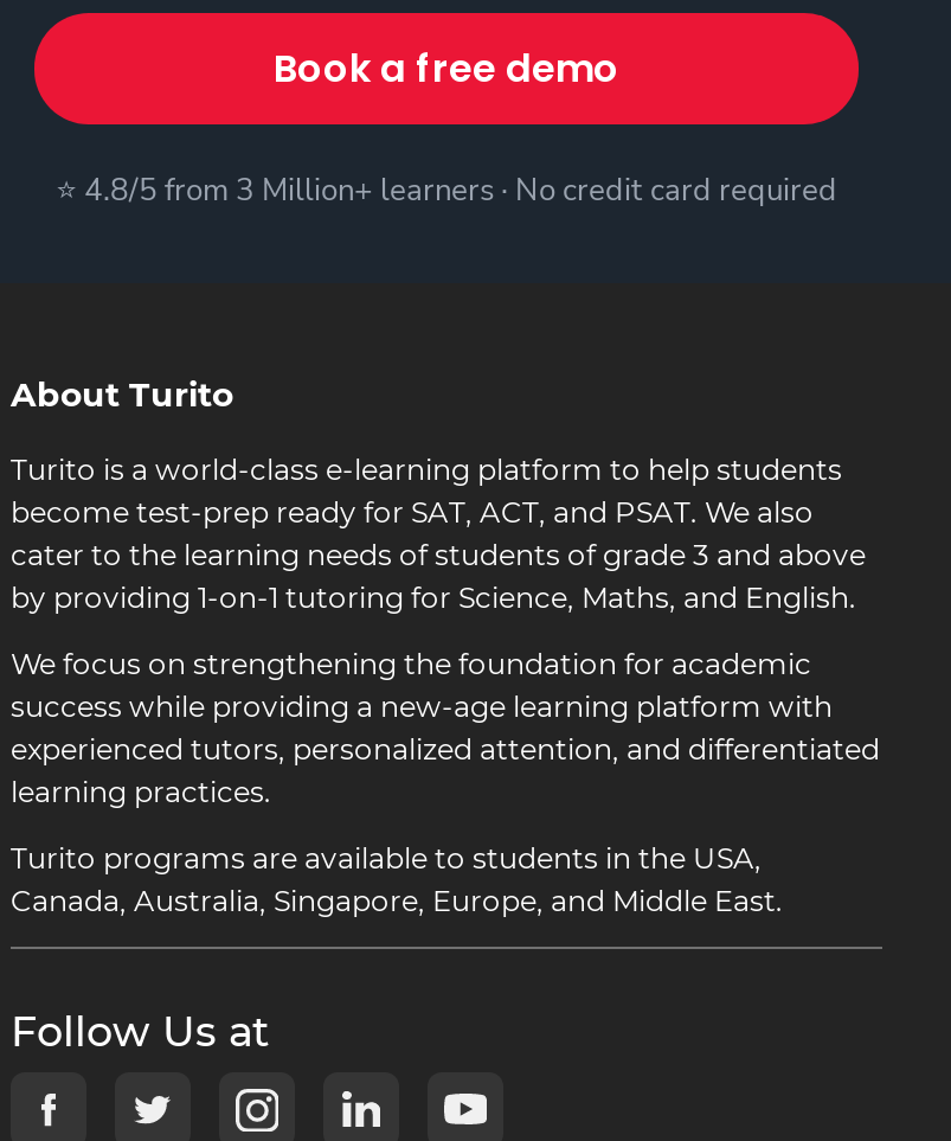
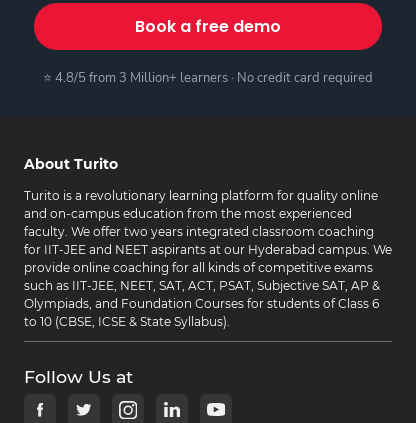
[11,451,880,918] Turito is a world-class e-learning platform to help students | become test-prep ready for SAT, ACT, and PSAT. We also | cater to the learning needs of students of grade 3 and above | by providing 1-on-1 tutoring for Science, Maths, and English. | We focus on strengthening the foundation for academic | success while providing a new-age learning platform with | experienced tutors, personalized attention, and differentiated | learning practices. | Turito programs are available to students in the USA, | Canada, Australia, Singapore, Europe, and Middle East. -> [24,188,392,329] Turito is a revolutionary learning platform for quality online | and on-campus education from the most experienced | faculty. We offer two years integrated classroom coaching | for IIT-JEE and NEET aspirants at our Hyderabad campus. We | provide online coaching for all kinds of competitive exams | such as IIT-JEE, NEET, SAT, ACT, PSAT, Subjective SAT, AP & | Olympiads, and Foundation Courses for students of Class 6 | to 10 (CBSE, ICSE & State Syllabus).

